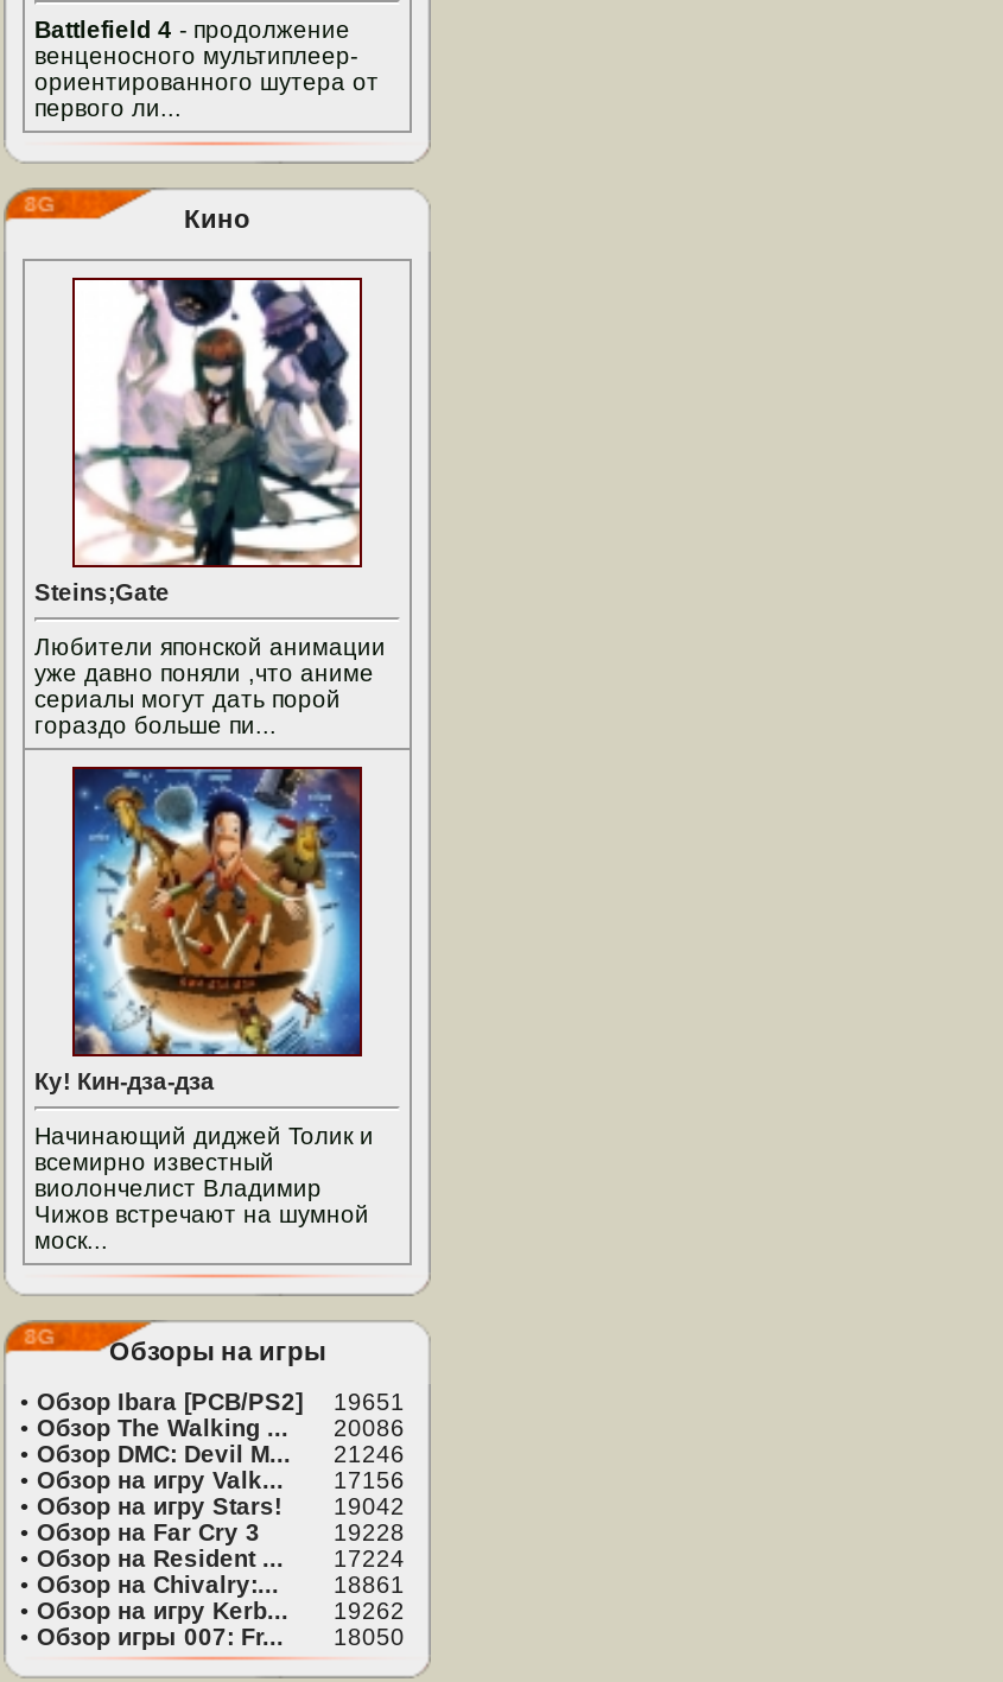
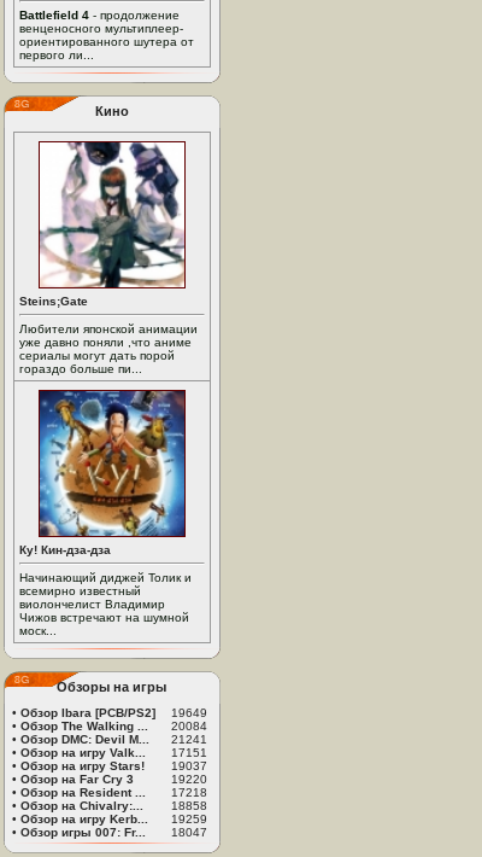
[20,1389,405,1415] • Обзор Ibara [PCB/PS2] 19651 -> [12,706,207,719] • Обзор Ibara [PCB/PS2] 19649
[20,1415,405,1441] • Обзор The Walking ... 20086 -> [12,719,207,733] • Обзор The Walking ... 20084
[20,1441,405,1467] • Обзор DMC: Devil M... 21246 -> [12,733,207,746] • Обзор DMC: Devil M... 21241
[20,1467,405,1493] • Обзор на игру Valk... 17156 -> [12,746,207,759] • Обзор на игру Valk... 17151
[20,1493,405,1519] • Обзор на игру Stars! 19042 -> [12,759,207,773] • Обзор на игру Stars! 19037
[334,1519,405,1545] 19228 -> [171,773,207,786] 19220
[20,1545,405,1572] • Обзор на Resident ... 17224 -> [12,786,207,799] • Обзор на Resident ... 17218
[334,1572,405,1598] 18861 -> [171,799,207,812] 18858
[20,1598,405,1624] • Обзор на игру Kerb... 19262 -> [12,812,207,826] • Обзор на игру Kerb... 19259
[20,1624,405,1650] • Обзор игры 007: Fr... 18050 -> [12,826,207,839] • Обзор игры 007: Fr... 18047

